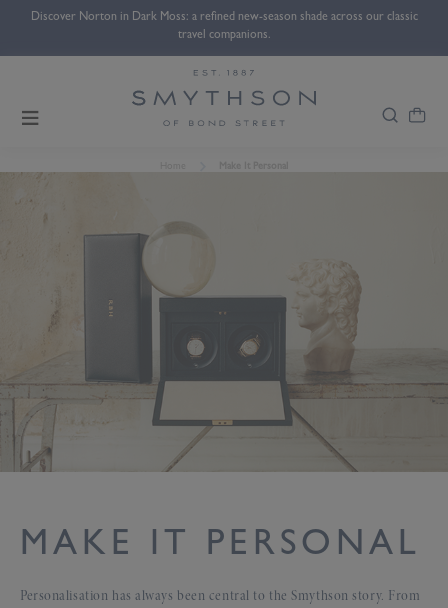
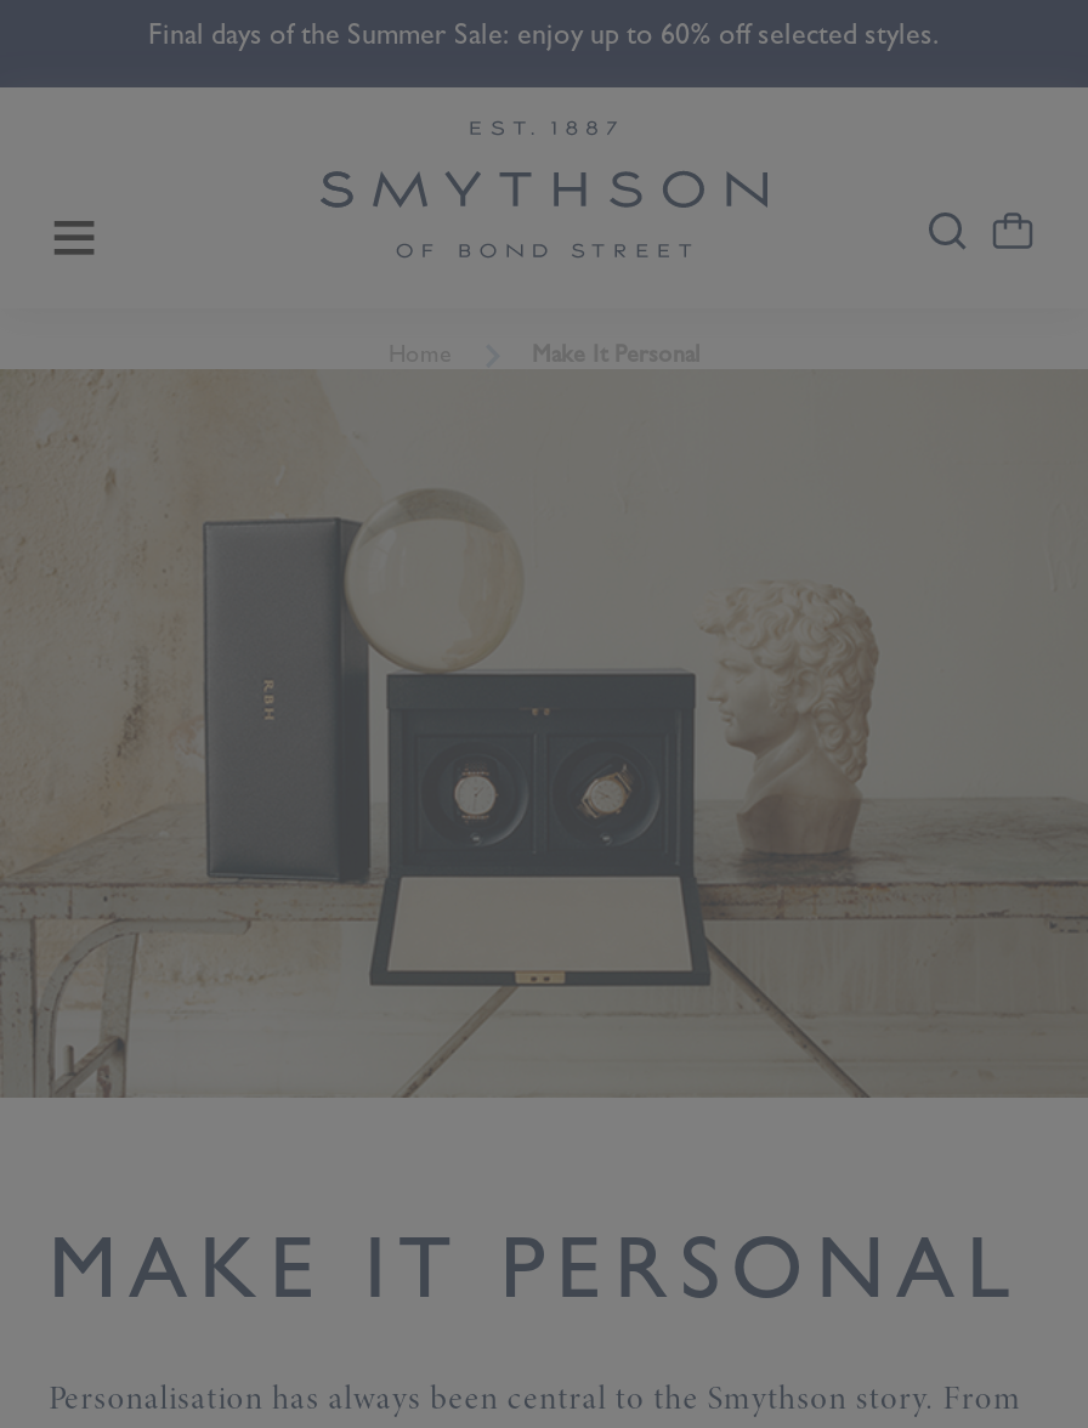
[30,9,417,41] Discover Norton in Dark Moss: a refined new-season shade across our classic | travel companions. -> [148,17,940,51] Final days of the Summer Sale: enjoy up to 60% off selected styles.

